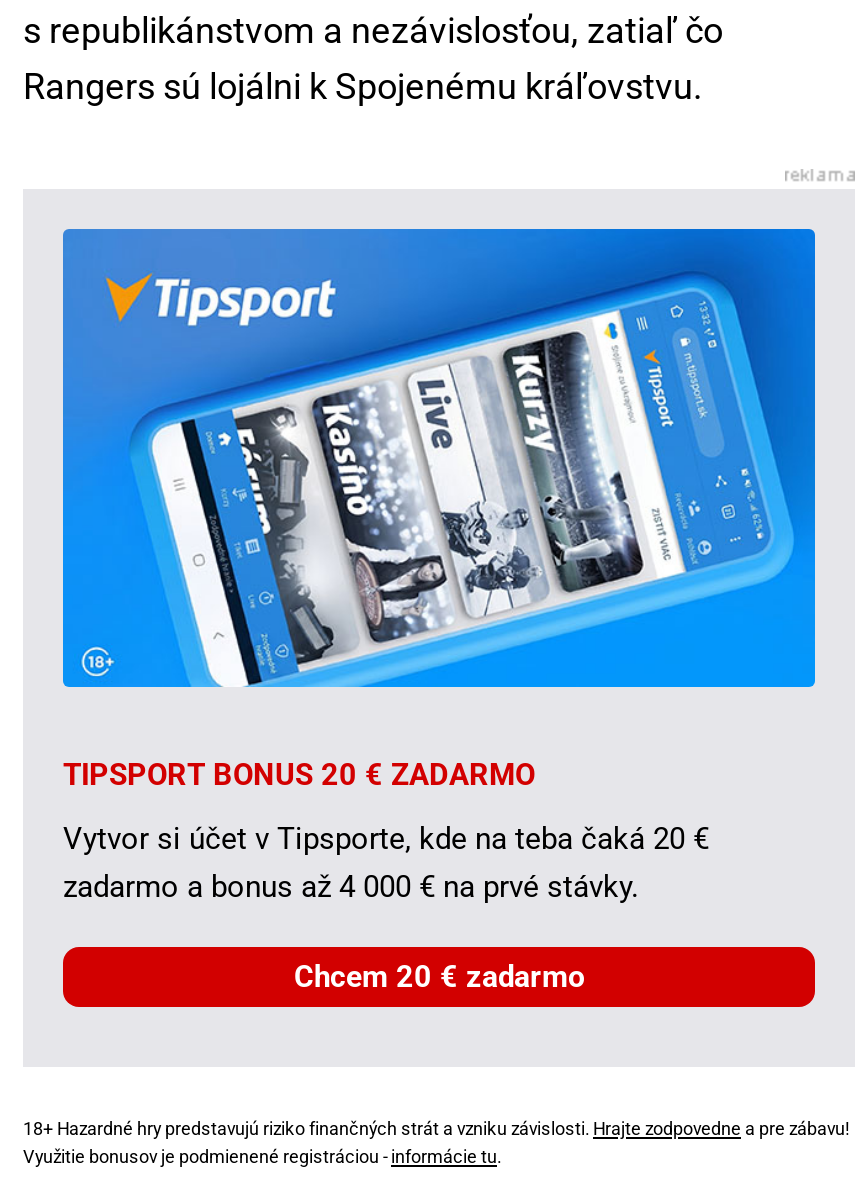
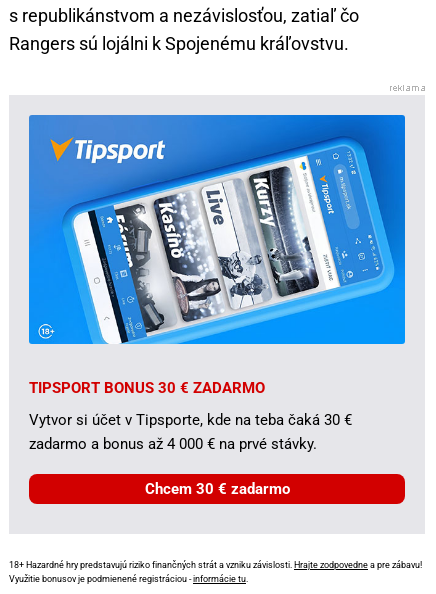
[63,756,535,792] TIPSPORT BONUS 20 € ZADARMO -> [29,378,265,396] TIPSPORT BONUS 30 € ZADARMO
[63,820,709,856] Vytvor si účet v Tipsporte, kde na teba čaká 20 € -> [29,410,352,428] Vytvor si účet v Tipsporte, kde na teba čaká 30 €
[294,958,584,994] Chcem 20 € zadarmo -> [144,479,289,497] Chcem 30 € zadarmo

